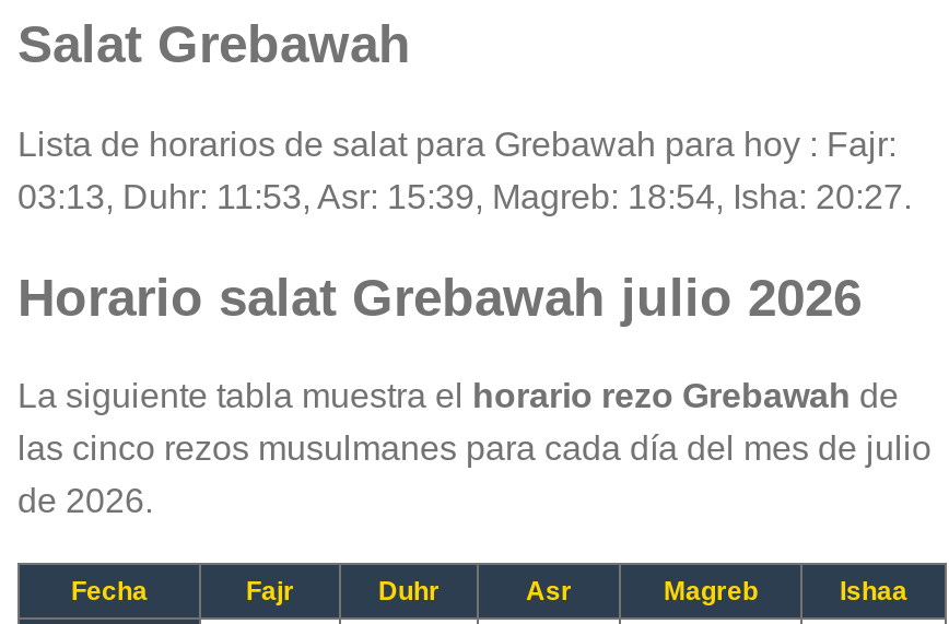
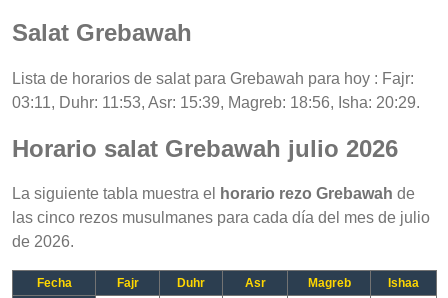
[17,177,912,214] 03:13, Duhr: 11:53, Asr: 15:39, Magreb: 18:54, Isha: 20:27. -> [12,94,420,111] 03:11, Duhr: 11:53, Asr: 15:39, Magreb: 18:56, Isha: 20:29.

